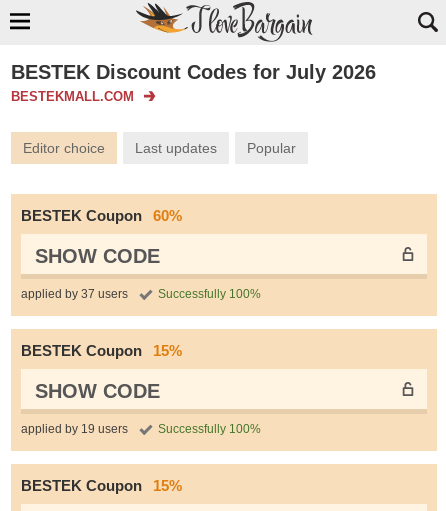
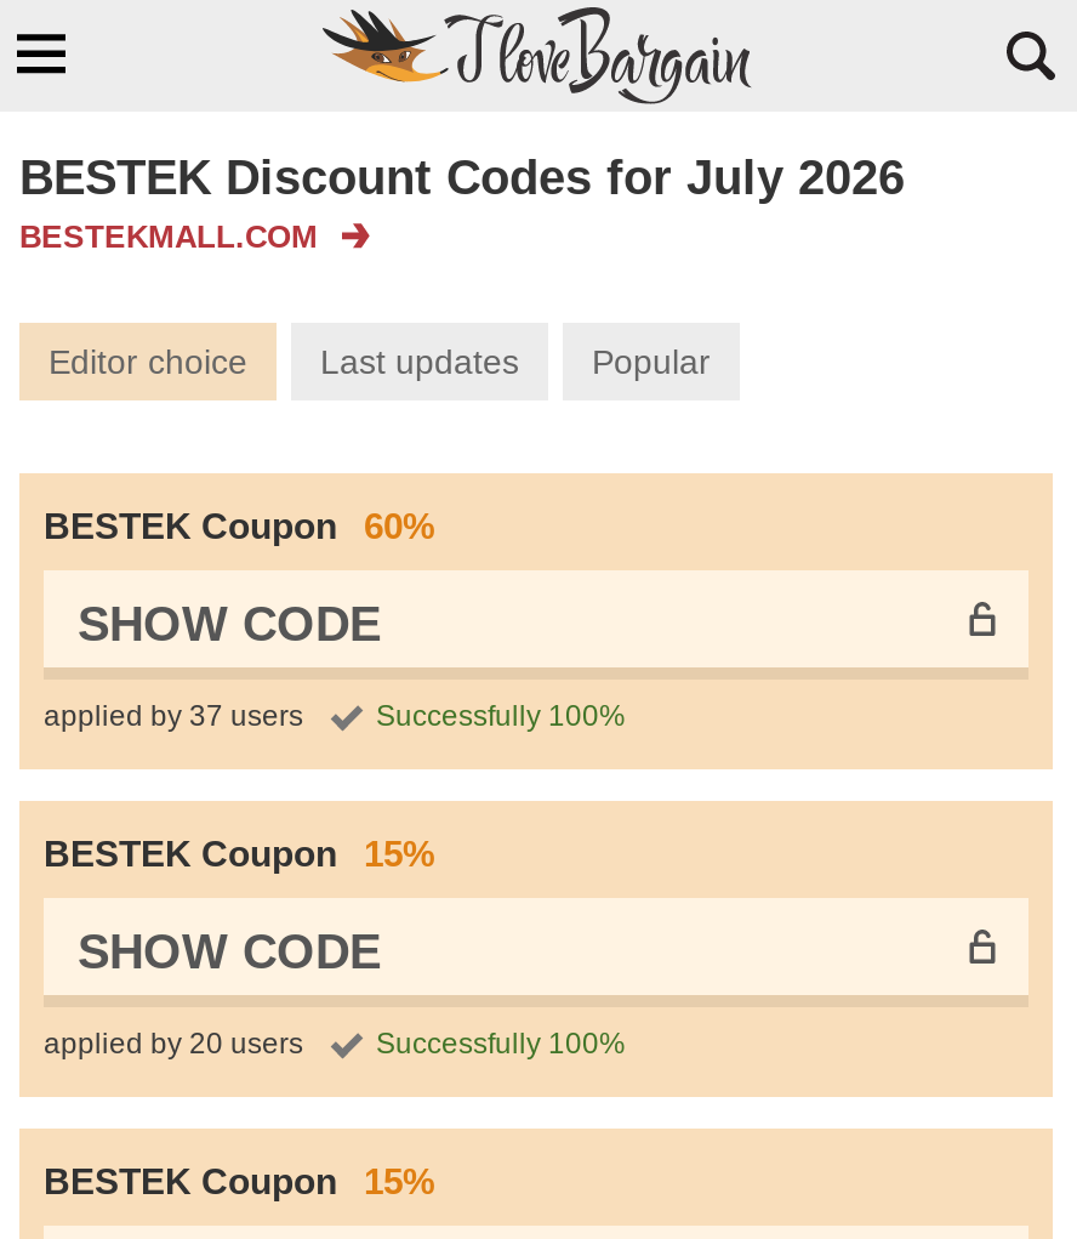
[21,422,128,436] applied by 19 users -> [44,1027,303,1061] applied by 20 users

